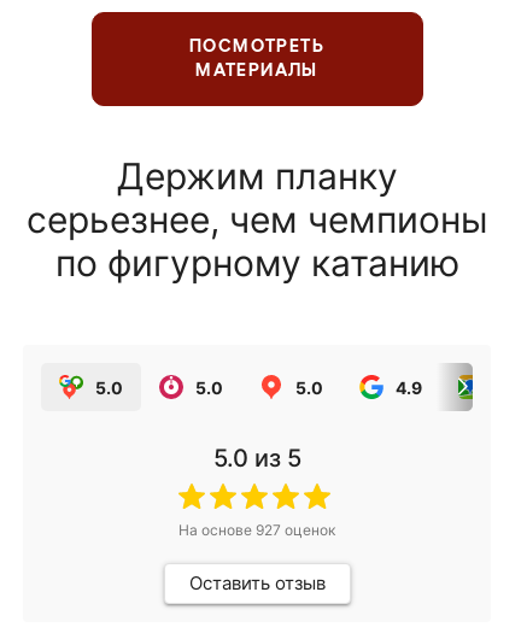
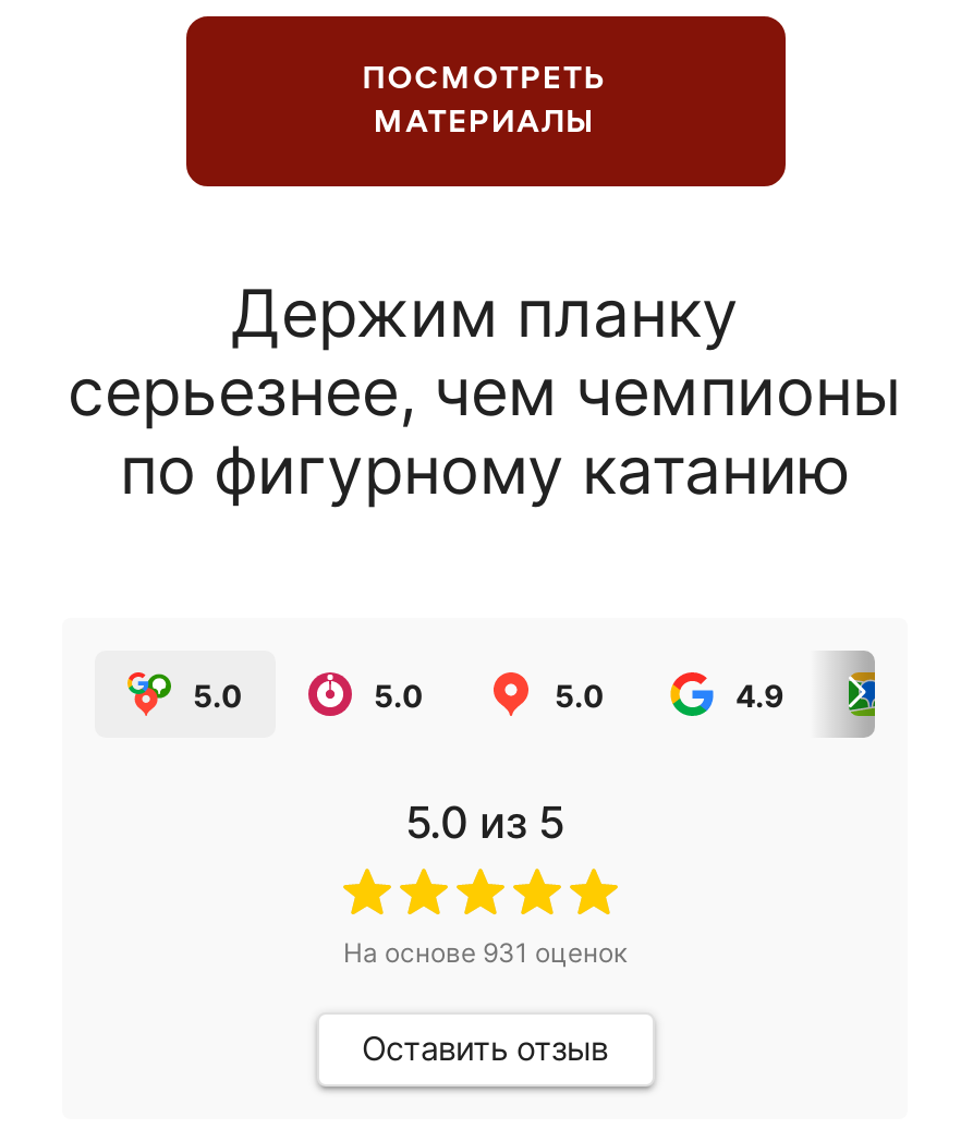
[178,521,335,539] На основе 927 оценок -> [343,936,627,969] На основе 931 оценок

